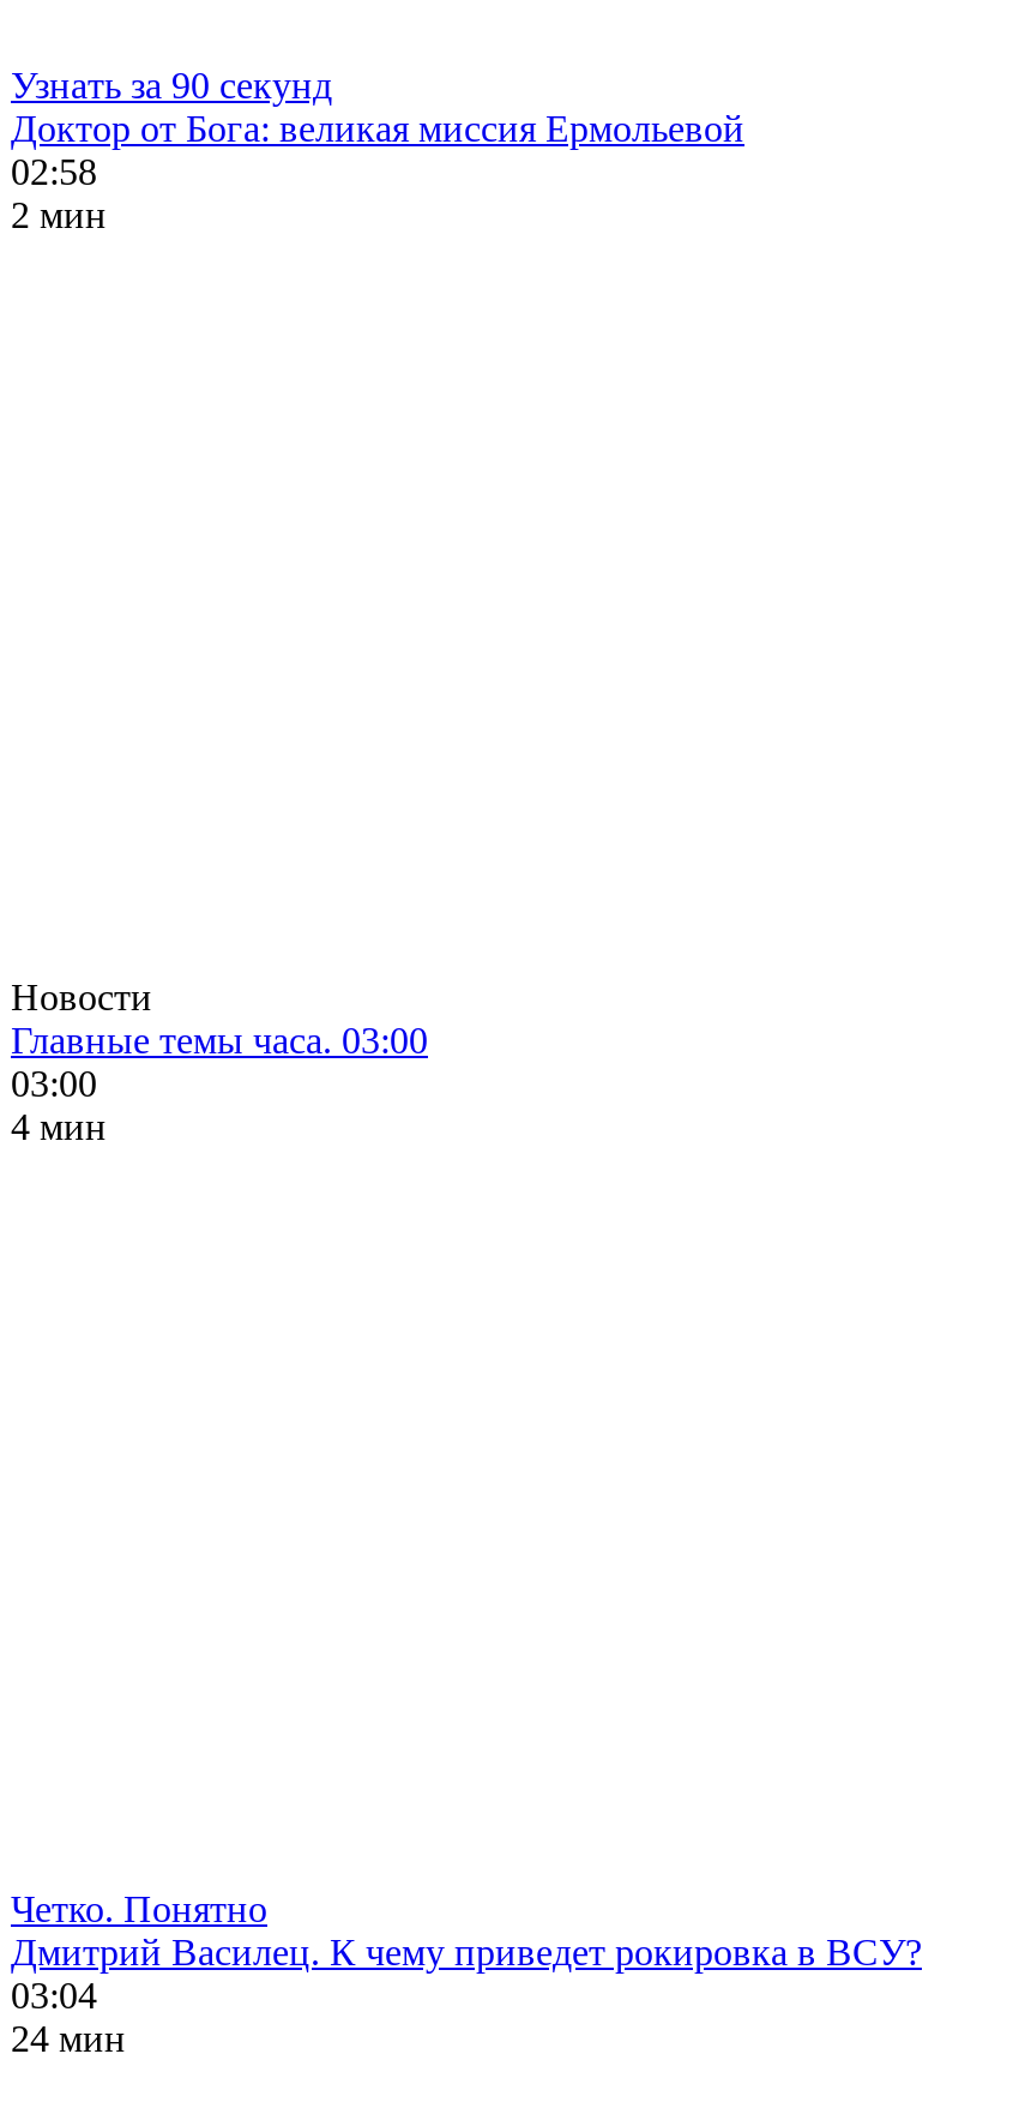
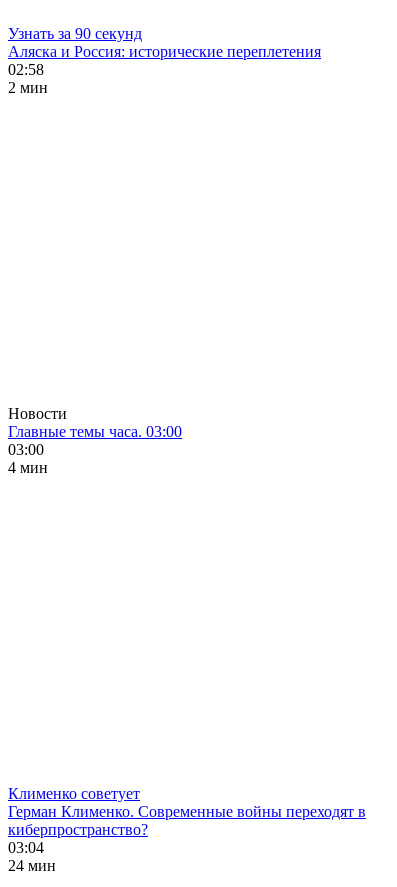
[11,108,744,149] Доктор от Бога: великая миссия Ермольевой -> [8,43,321,60] Аляска и Россия: исторические переплетения
[11,1888,922,1972] Четко. Понятно | Дмитрий Василец. К чему приведет рокировка в ВСУ? -> [8,785,366,838] Клименко советует | Герман Клименко. Современные войны переходят в | киберпространство?

